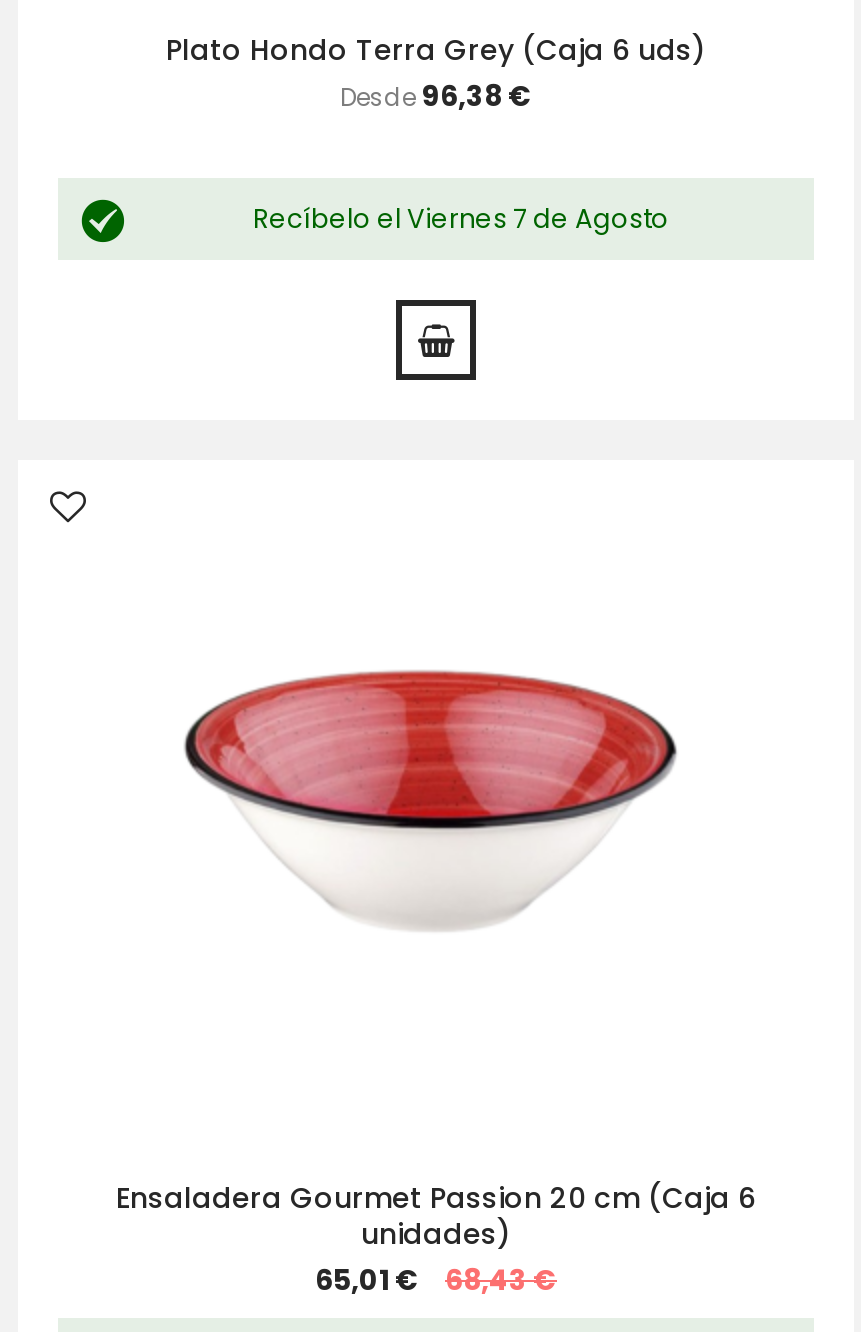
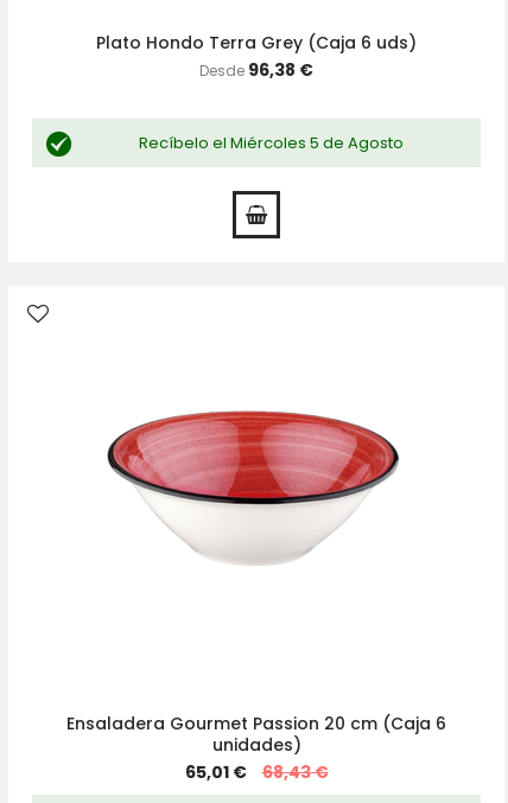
[253,200,669,238] Recíbelo el Viernes 7 de Agosto -> [139,132,404,154] Recíbelo el Miércoles 5 de Agosto

